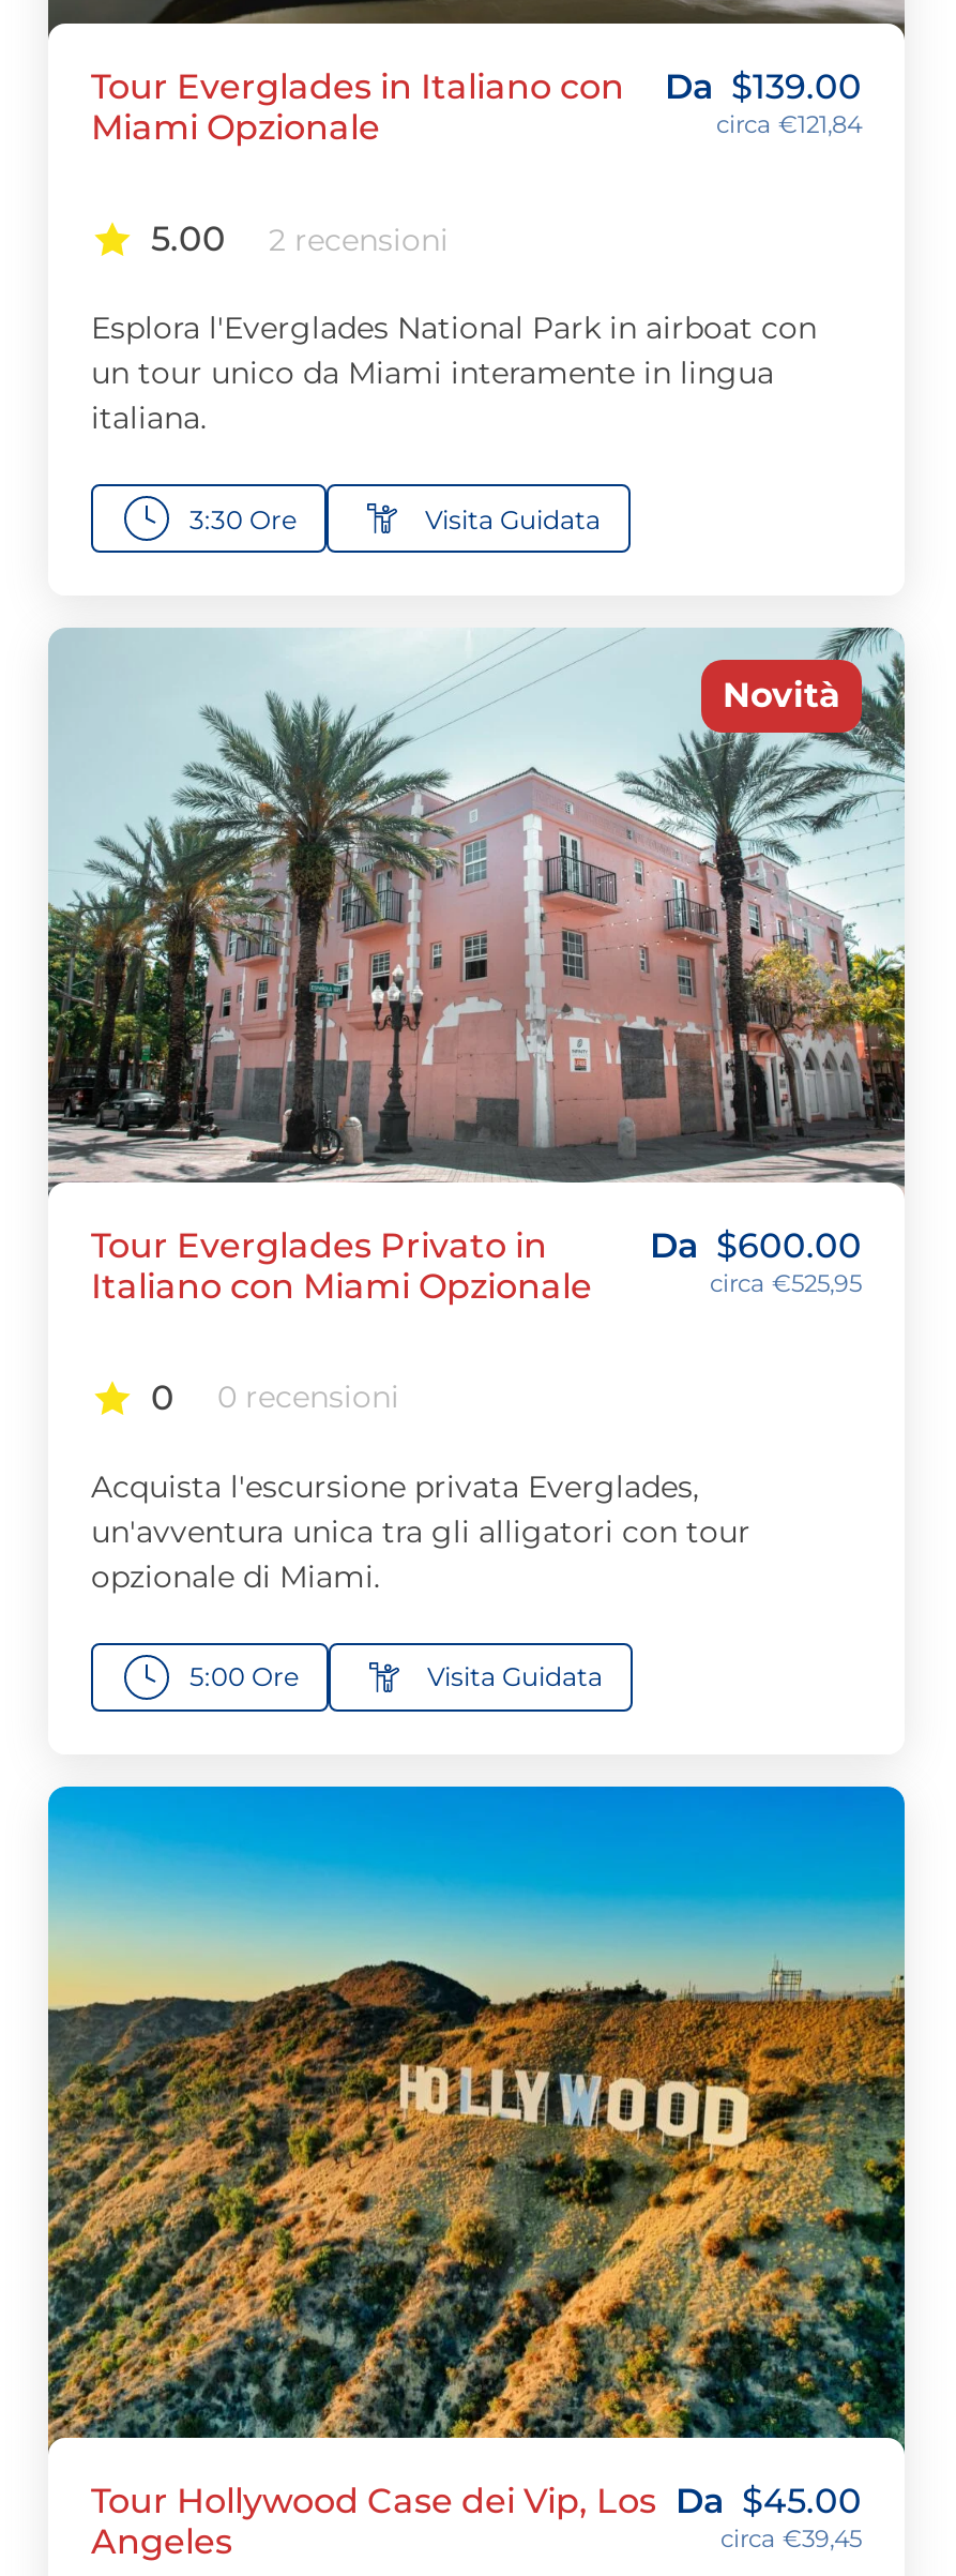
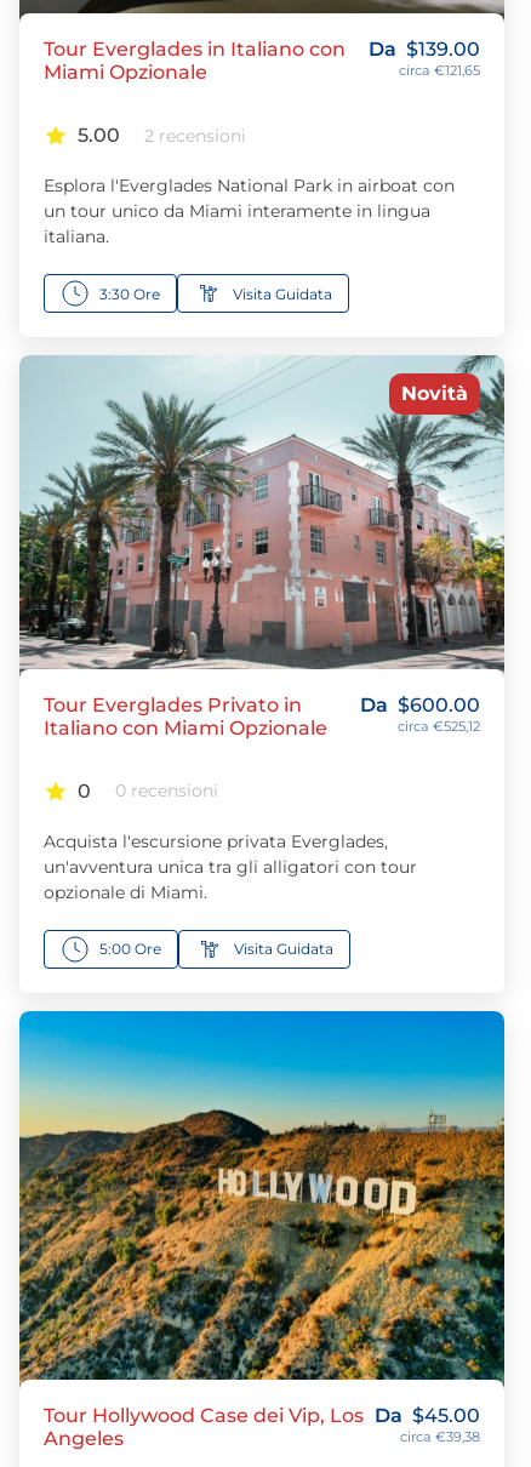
[716,110,862,140] circa €121,84 -> [399,62,480,79] circa €121,65
[710,1268,862,1298] circa €525,95 -> [398,718,480,735] circa €525,12
[720,2525,862,2555] circa €39,45 -> [400,1429,480,1446] circa €39,38

